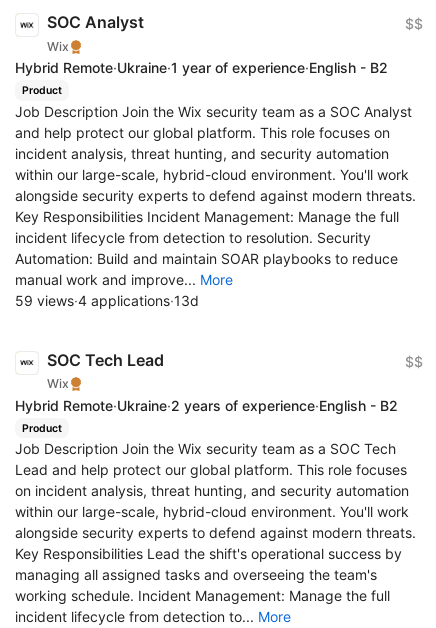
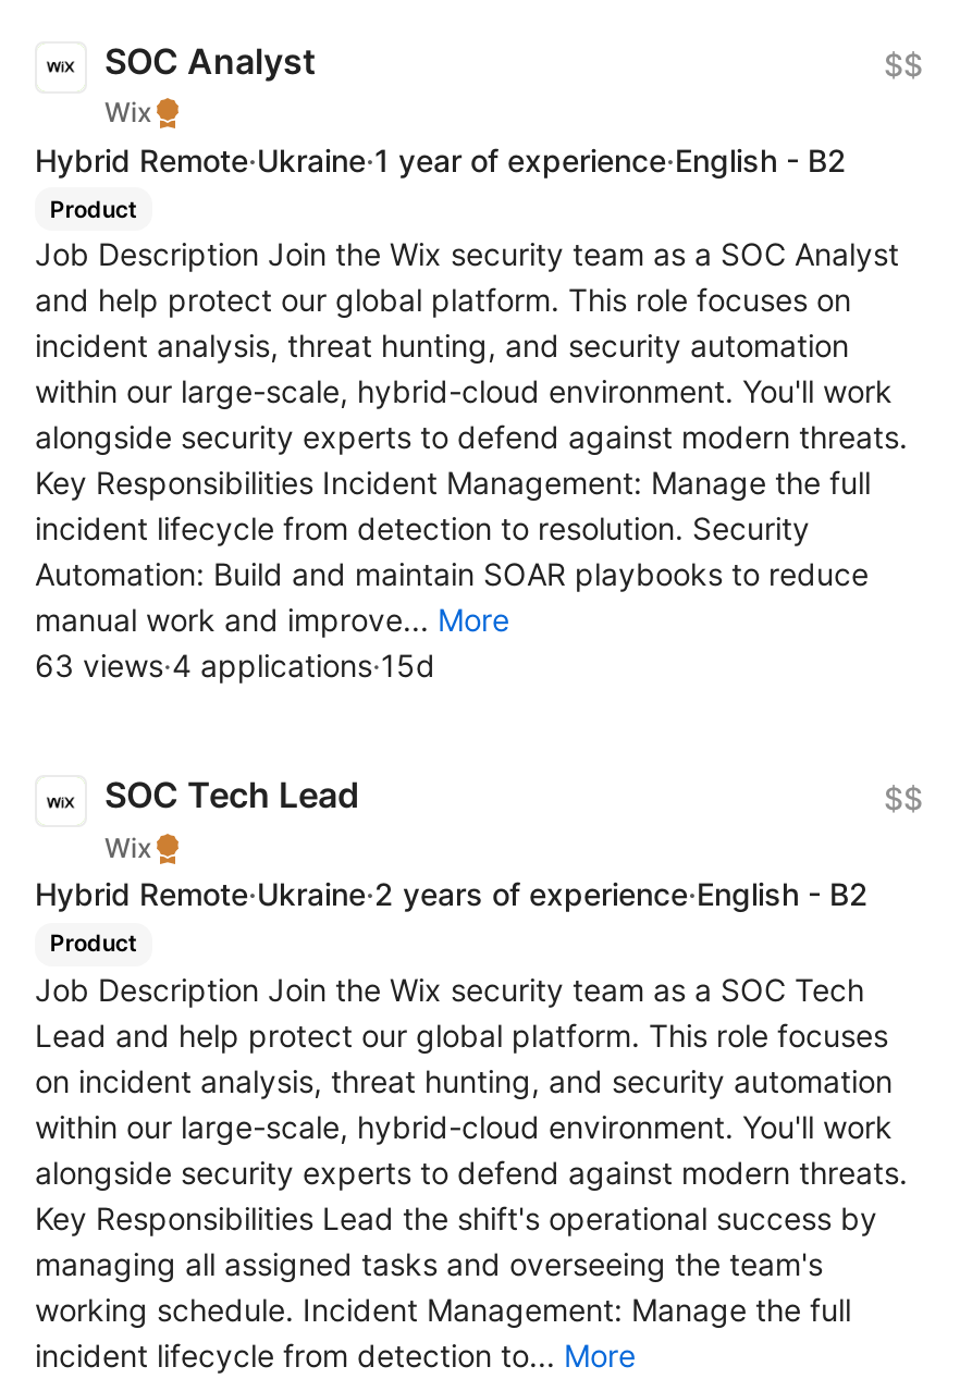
[15,292,199,309] 59 views·4 applications·13d -> [35,647,435,684] 63 views·4 applications·15d

